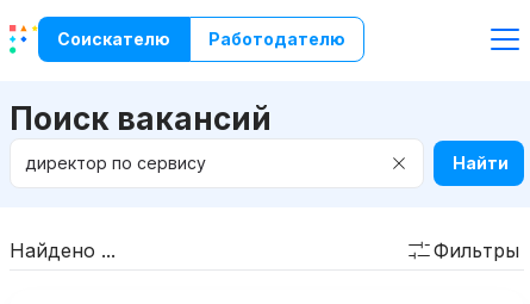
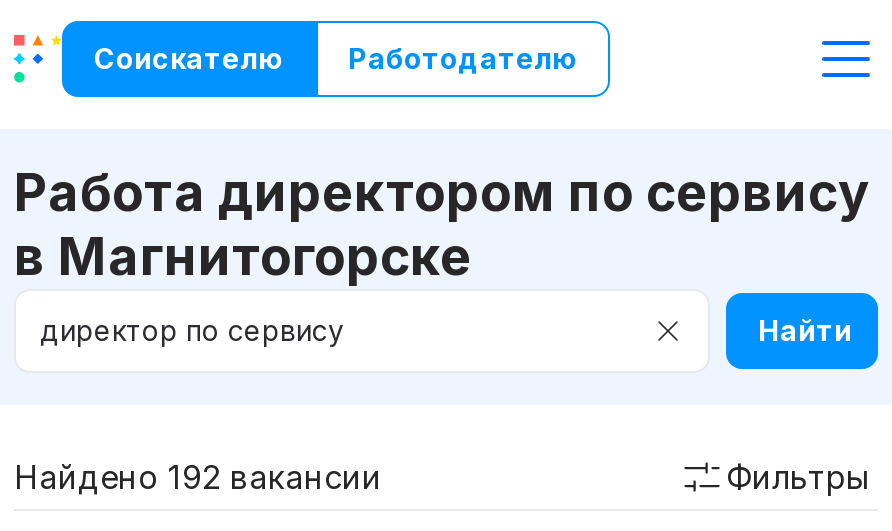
[10,100,272,137] Поиск вакансий -> [14,161,870,287] Работа директором по сервису | в Магнитогорске
[10,238,116,262] Найдено ... -> [14,457,382,497] Найдено 192 вакансии

